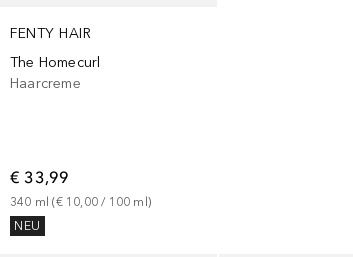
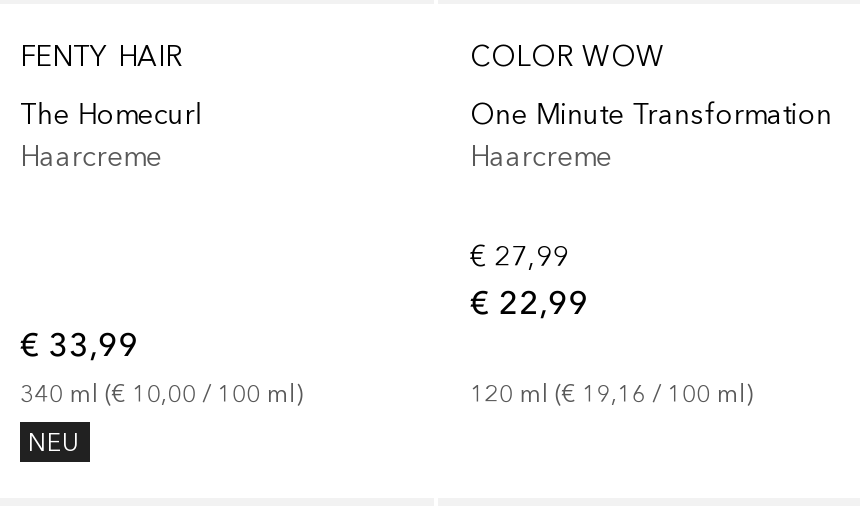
none -> [470,39,832,407] COLOR WOW | One Minute Transformation | Haarcreme | € 27,99 | € 22,99 | 120 ml (€ 19,16 / 100 ml)

